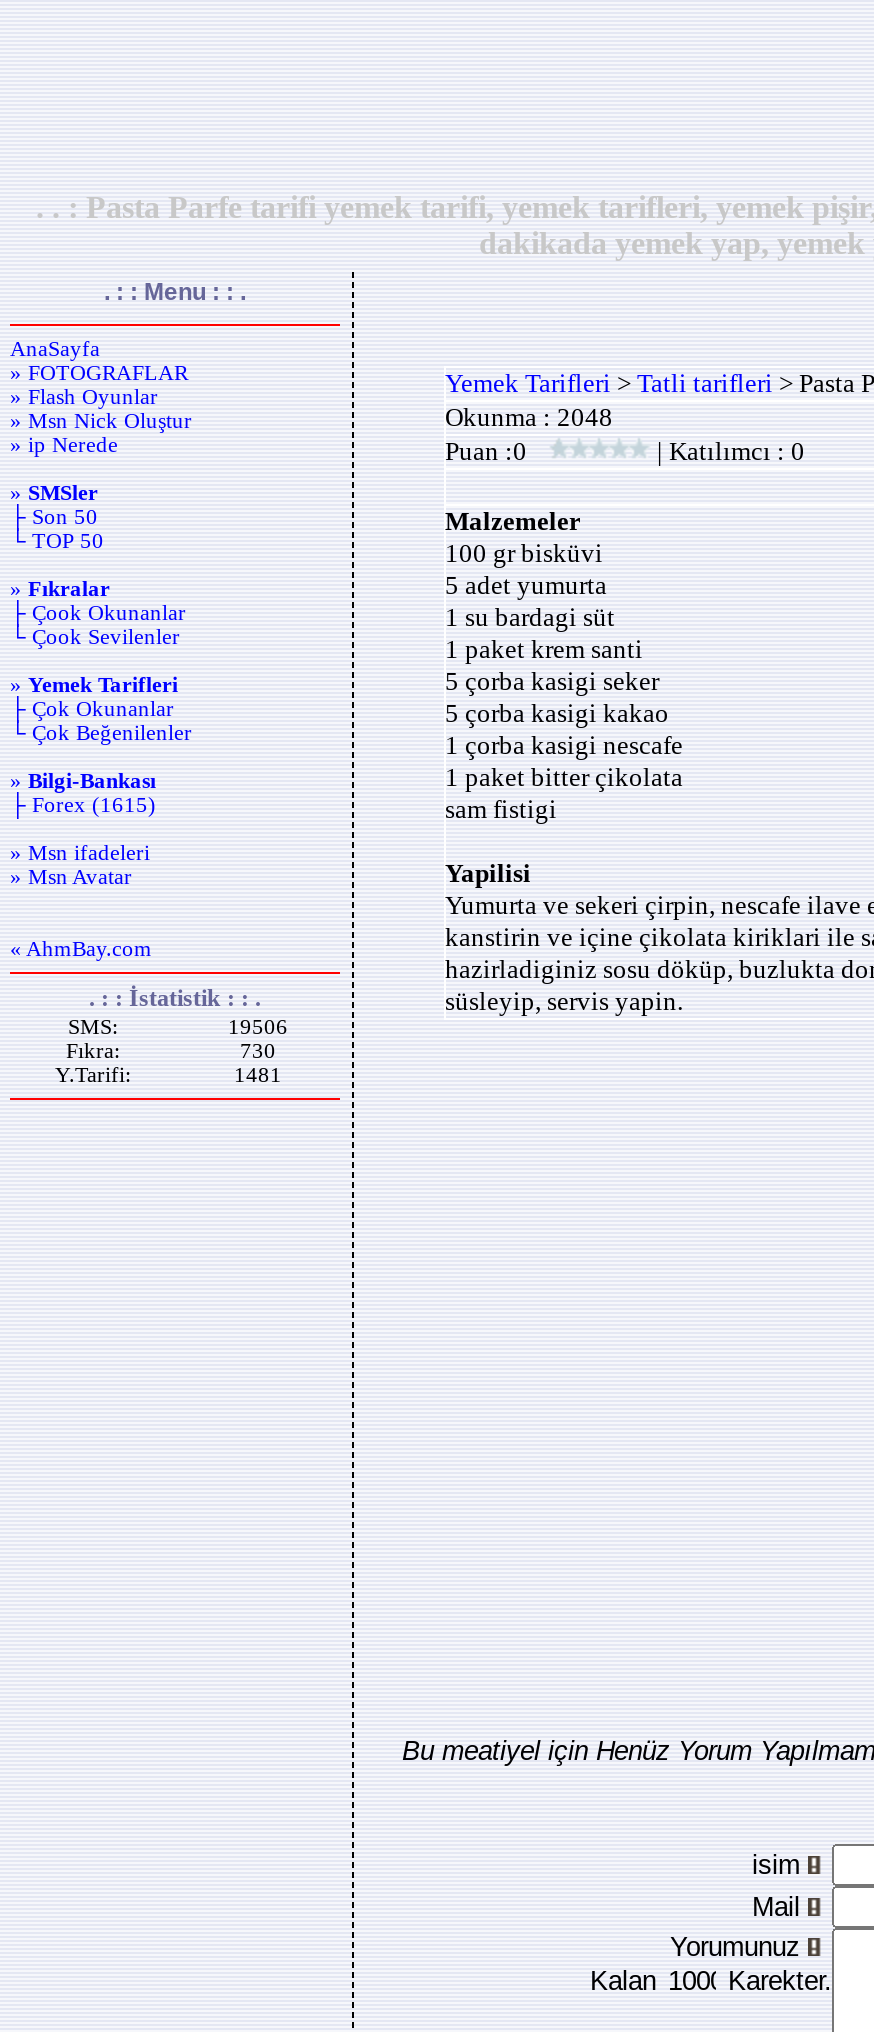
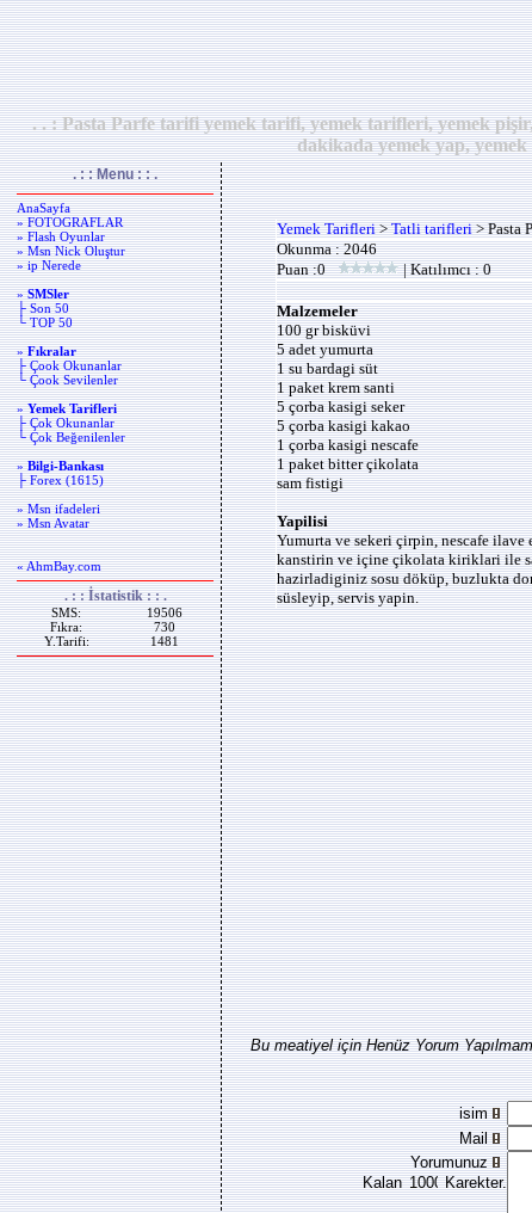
[445,402,613,432] Okunma : 2048 -> [276,240,376,258] Okunma : 2046

